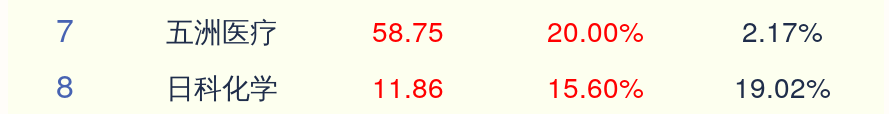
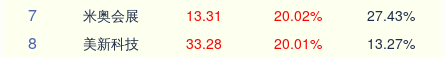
[166,11,822,51] 五洲医疗 | 58.75 | 20.00% | 2.17% -> [83,5,415,25] 米奥会展 | 13.31 | 20.02% | 27.43%
[166,67,830,107] 日科化学 | 11.86 | 15.60% | 19.02% -> [83,33,415,53] 美新科技 | 33.28 | 20.01% | 13.27%

